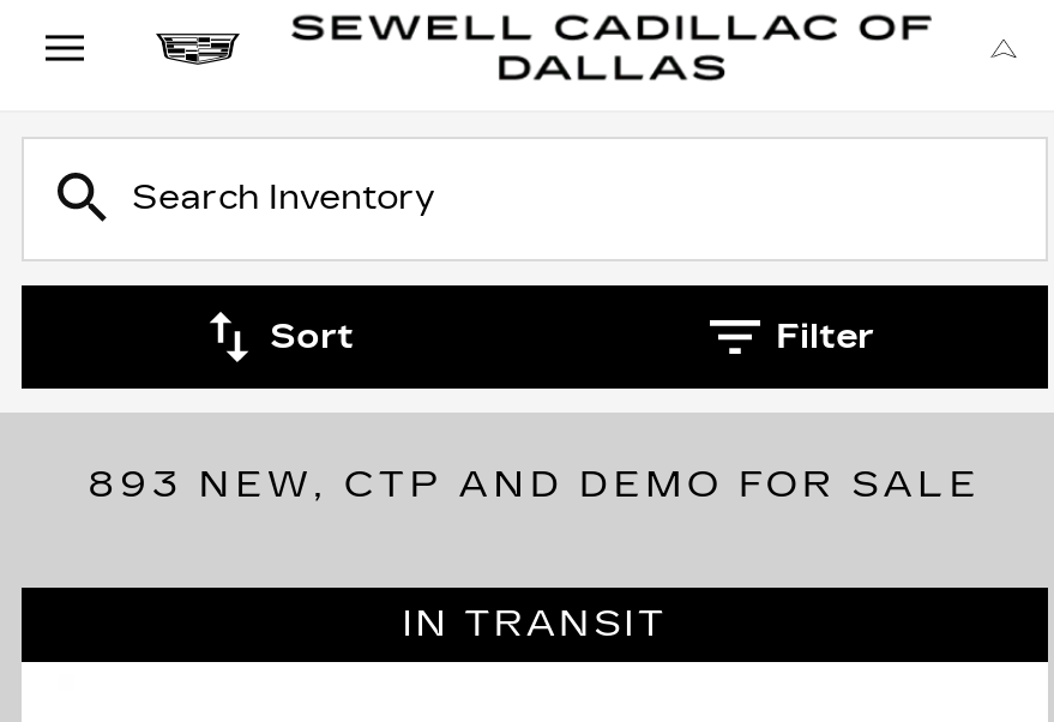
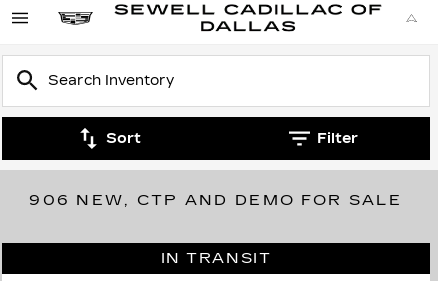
[88,462,981,506] 893 NEW, CTP AND DEMO FOR SALE -> [29,191,403,209] 906 NEW, CTP AND DEMO FOR SALE

